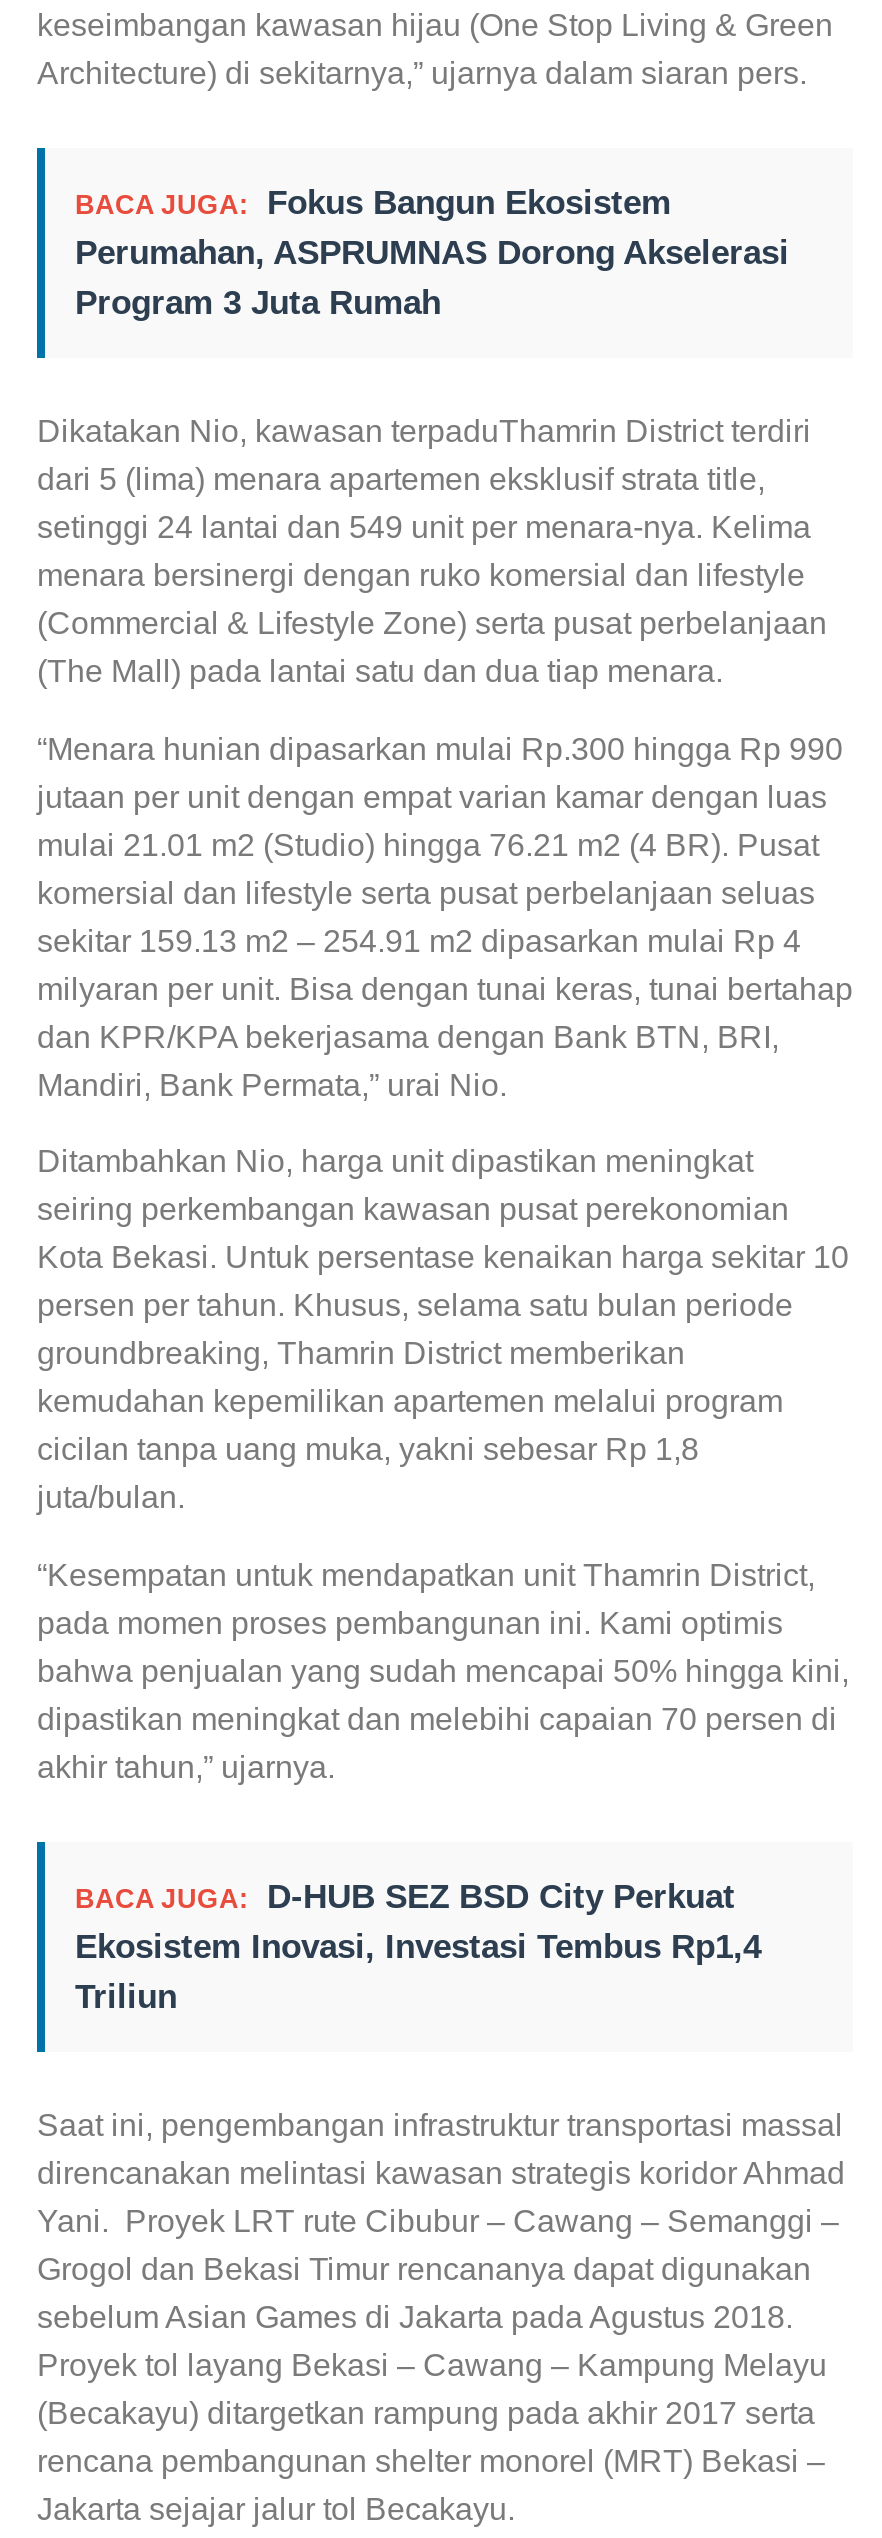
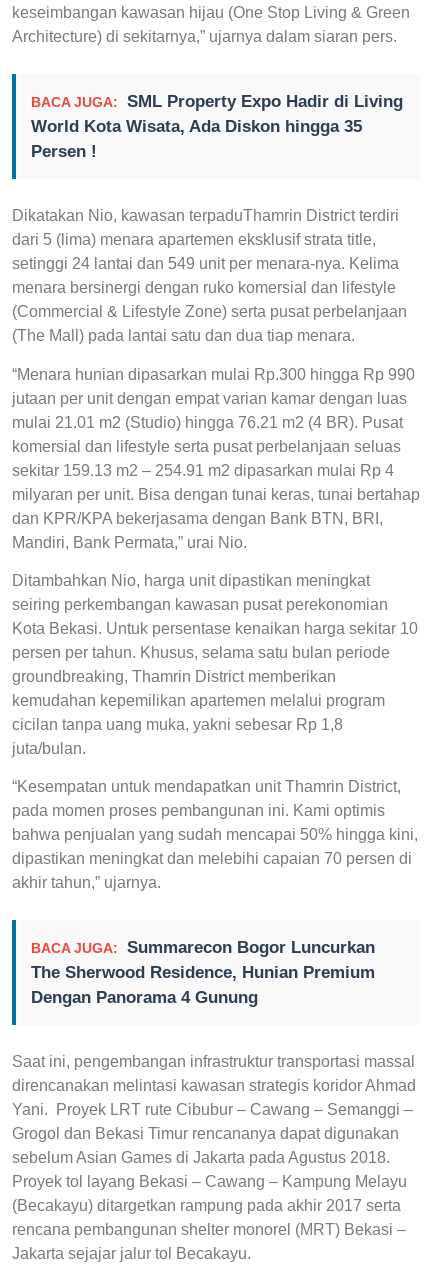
[75,185,789,323] BACA JUGA: Fokus Bangun Ekosistem | Perumahan, ASPRUMNAS Dorong Akselerasi | Program 3 Juta Rumah -> [31,92,403,161] BACA JUGA: SML Property Expo Hadir di Living | World Kota Wisata, Ada Diskon hingga 35 | Persen !
[75,1877,761,2015] BACA JUGA: D-HUB SEZ BSD City Perkuat | Ekosistem Inovasi, Investasi Tembus Rp1,4 | Triliun -> [31,938,375,1007] BACA JUGA: Summarecon Bogor Luncurkan | The Sherwood Residence, Hunian Premium | Dengan Panorama 4 Gunung

